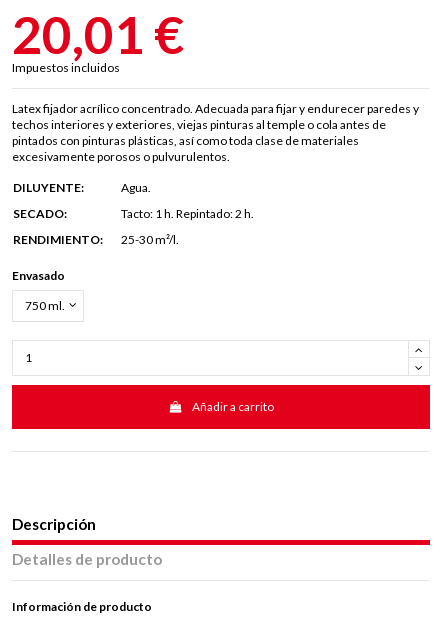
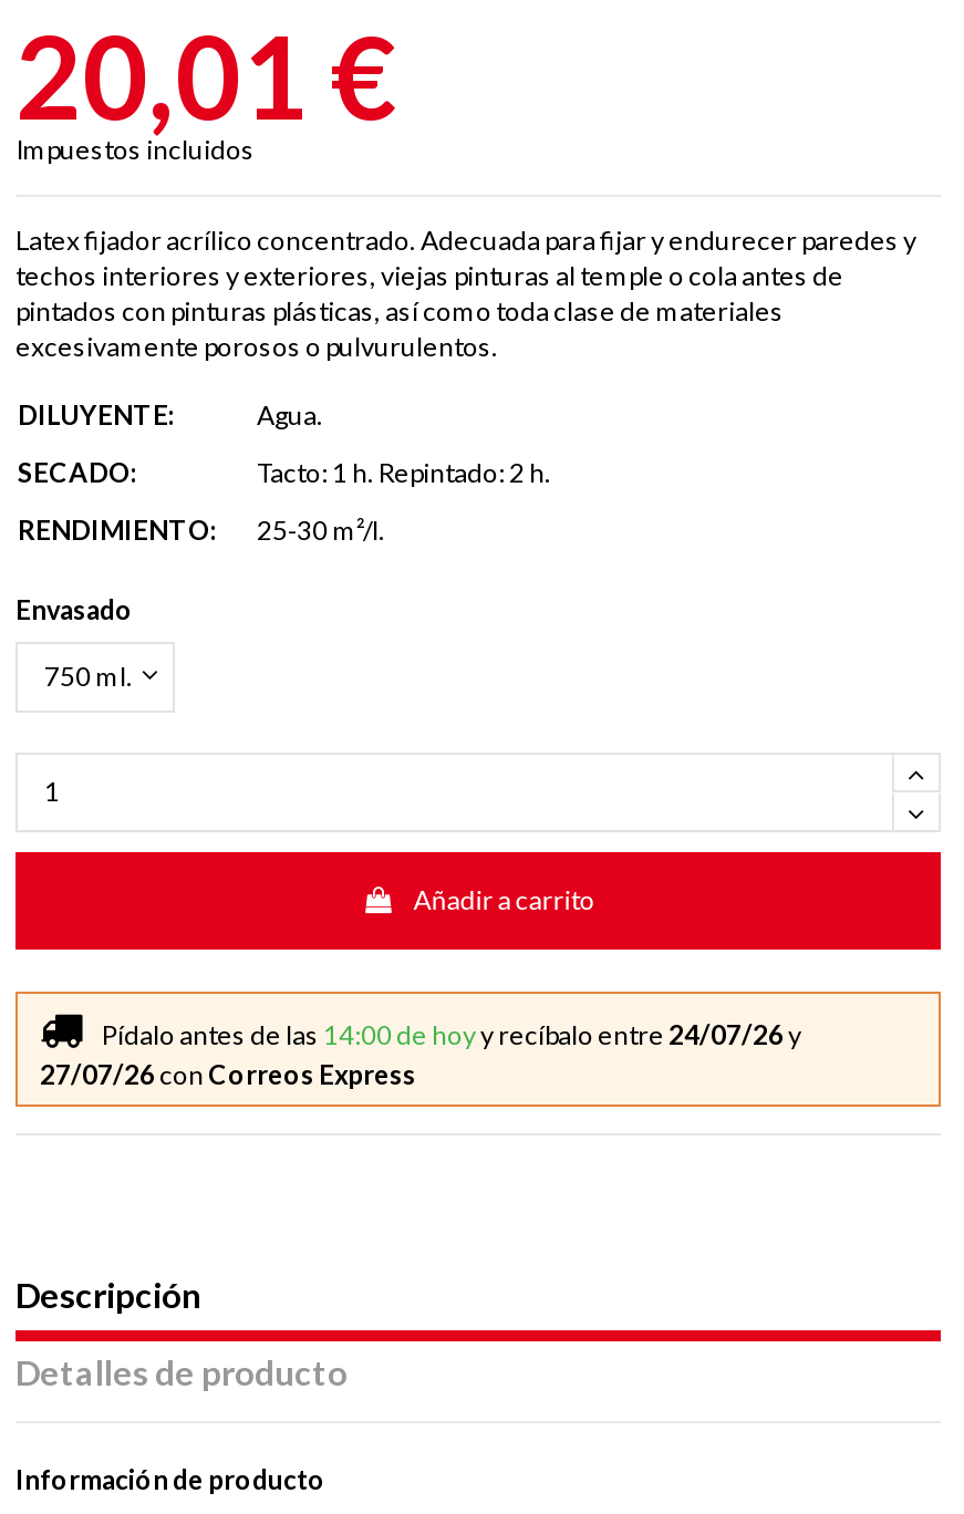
none -> [13,989,943,1109] [image] | Pídalo antes de las 14:00 de hoyy recíbalo entre 24/07/26y | 27/07/26 con Correos Express

